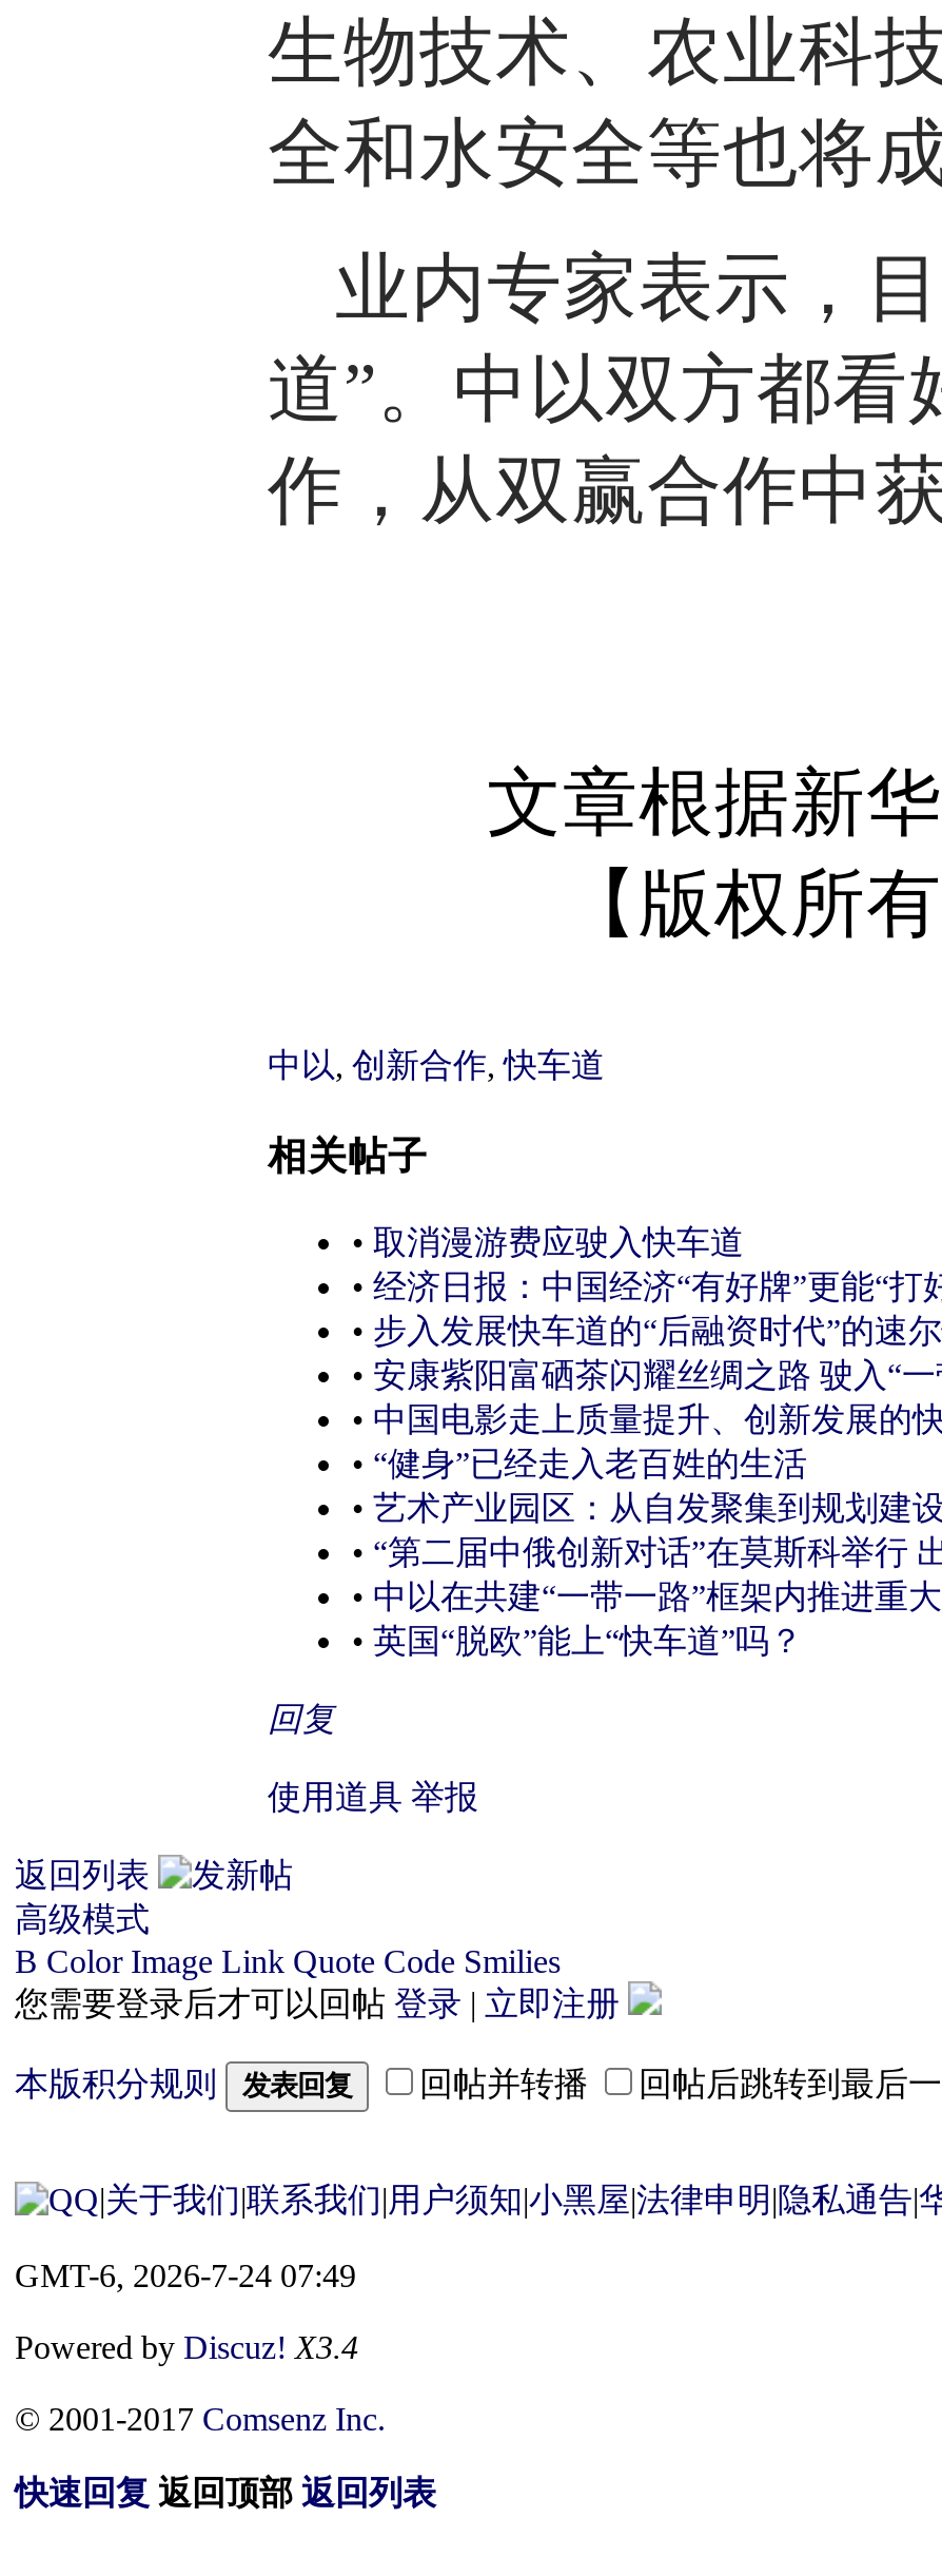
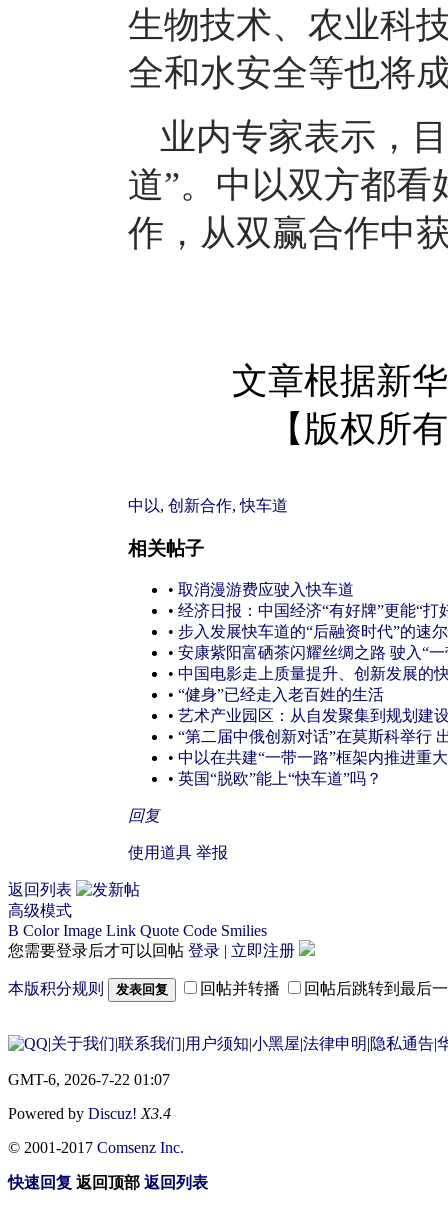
[15,2257,356,2293] GMT-6, 2026-7-24 07:49 -> [8,1071,170,1088] GMT-6, 2026-7-22 01:07

